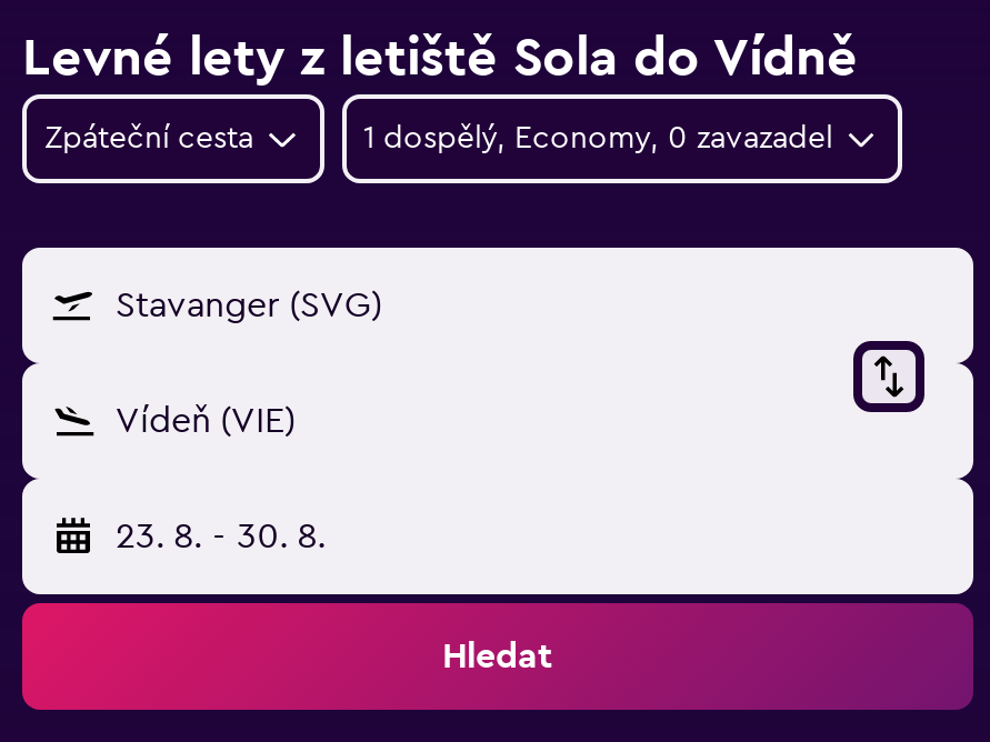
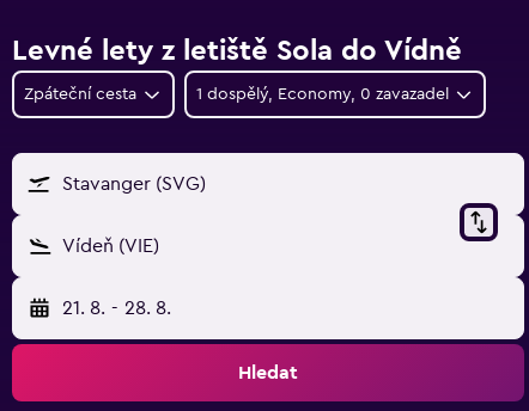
[116,519,326,554] 23. 8. - 30. 8. -> [62,299,171,318] 21. 8. - 28. 8.

